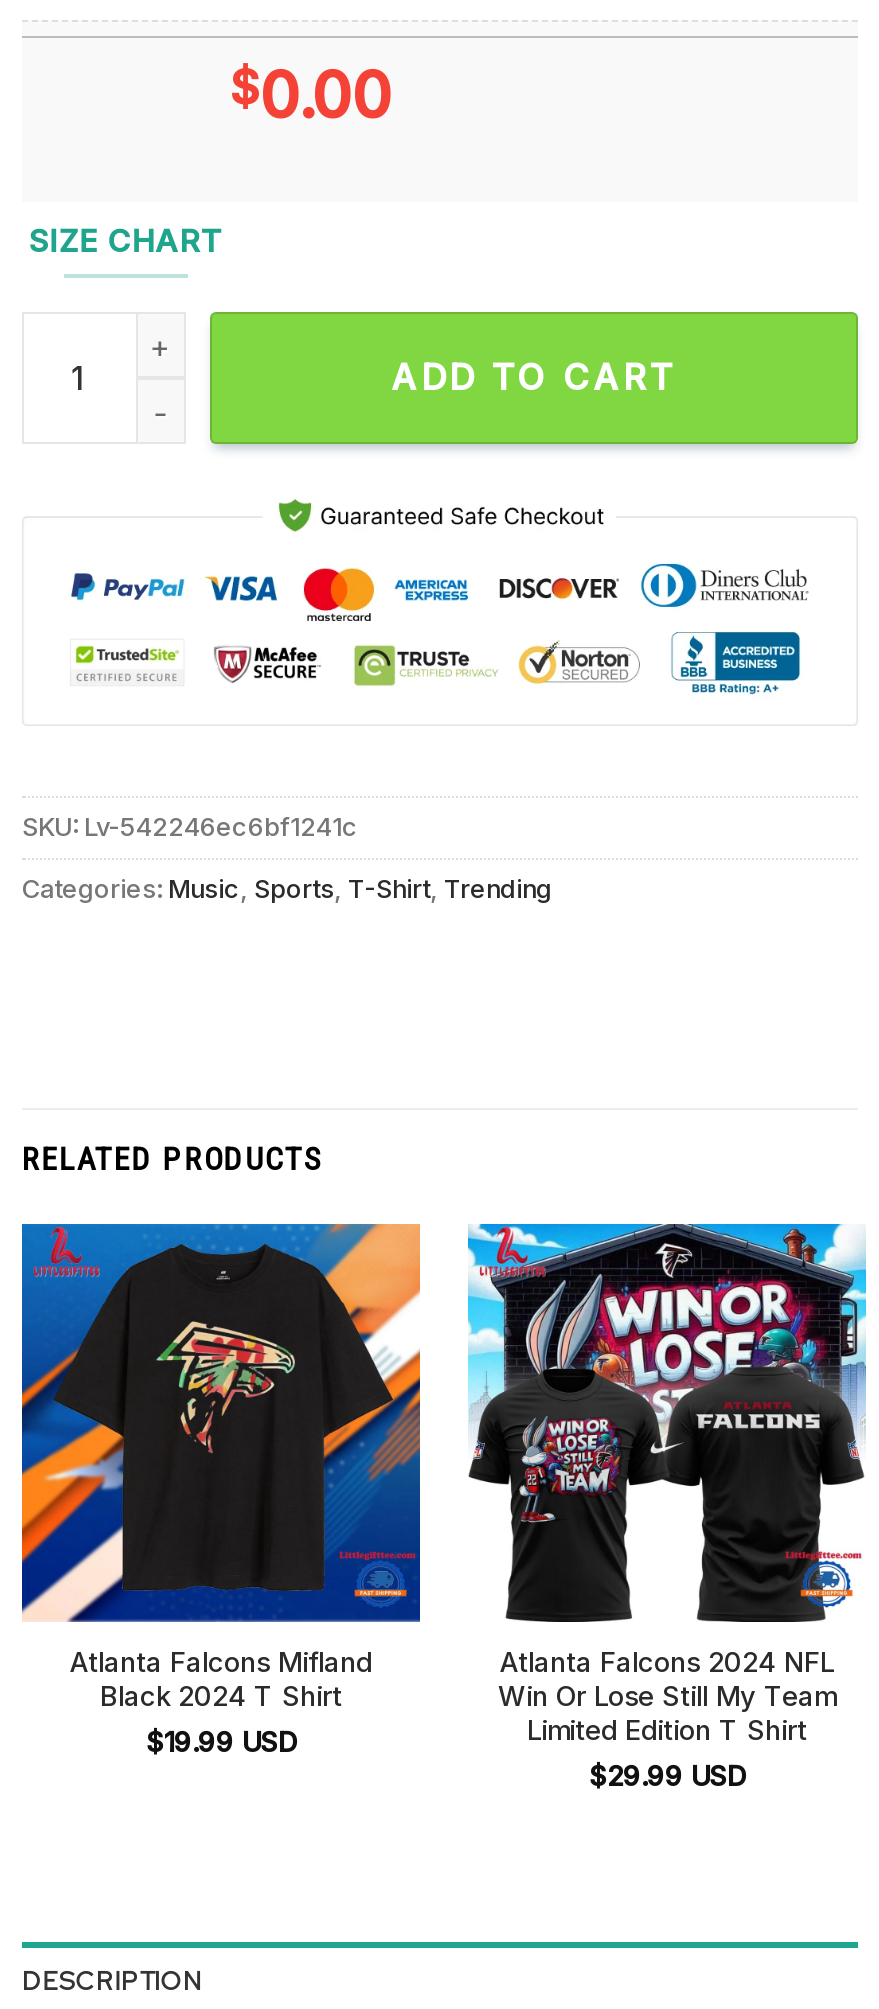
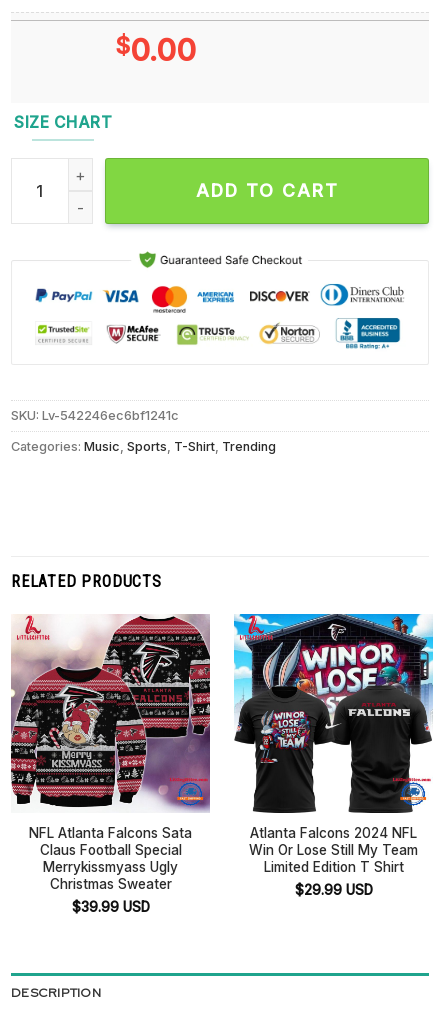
[20,1222,422,1757] [image] | Atlanta Falcons Mifland | Black 2024 T Shirt | $19.99 USD -> [10,614,211,915] [image] | NFL Atlanta Falcons Sata | Claus Football Special | Merrykissmyass Ugly | Christmas Sweater | $39.99 USD

